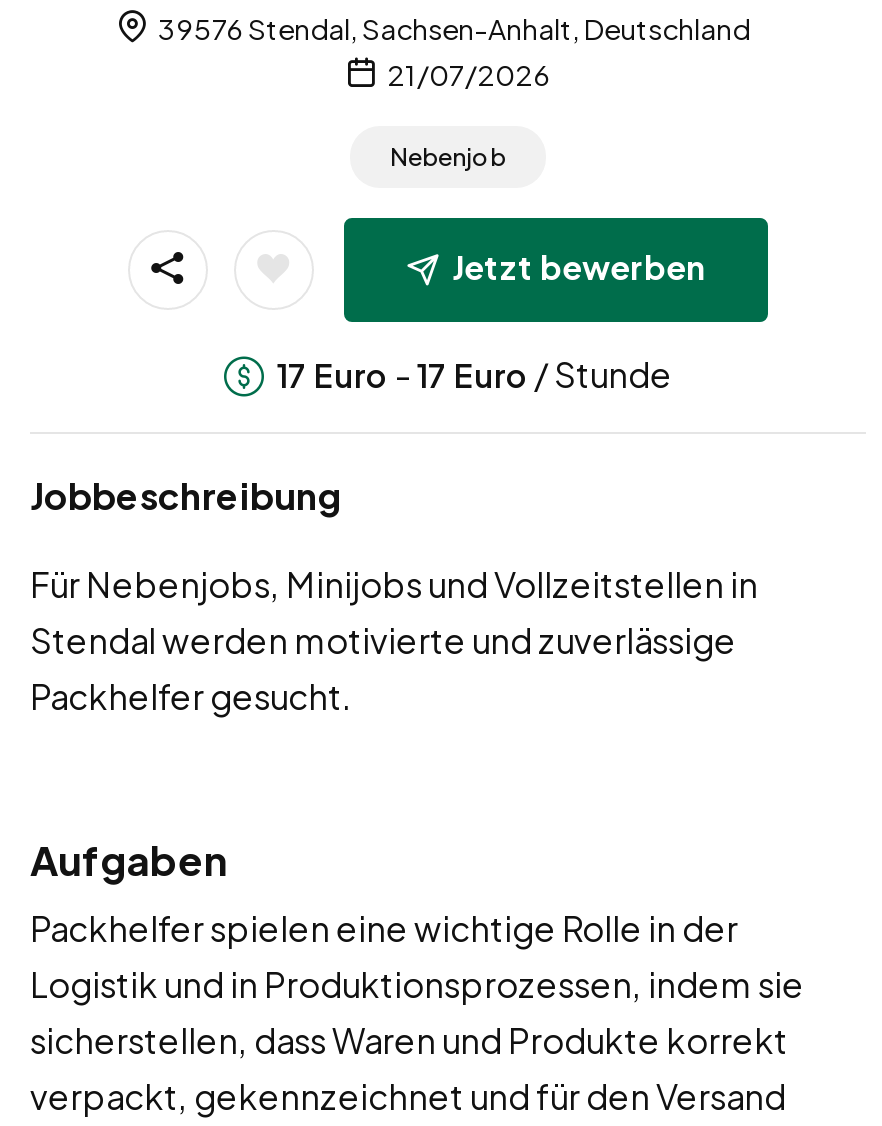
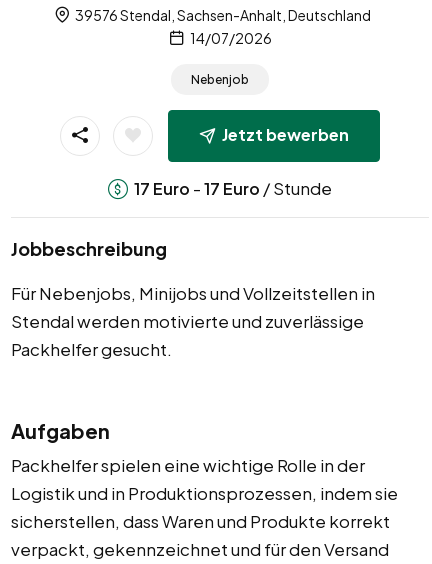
[383,57,551,93] 21/07/2026 -> [187,29,271,47] 14/07/2026

